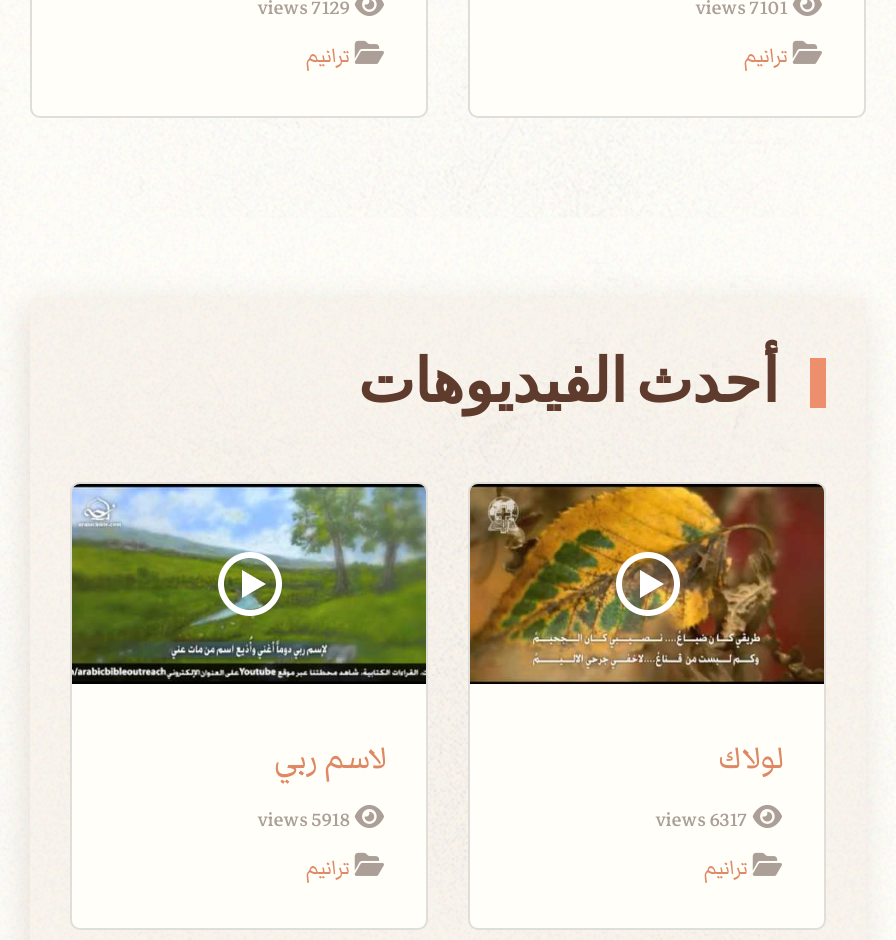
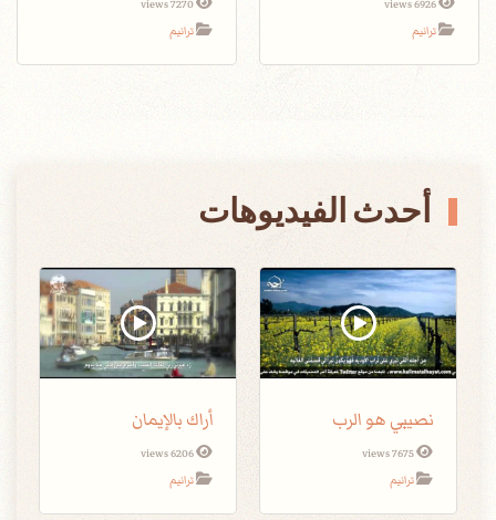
[70,486,428,782] [image] | لاسم ربي -> [39,269,237,432] [image] | أراك بالإيمان
[468,484,826,782] [image] | لولاك -> [259,268,457,432] [image] | نصيبي هو الرب

